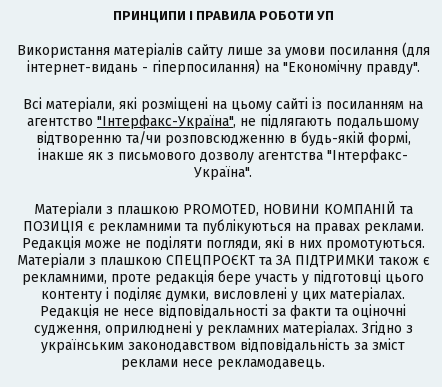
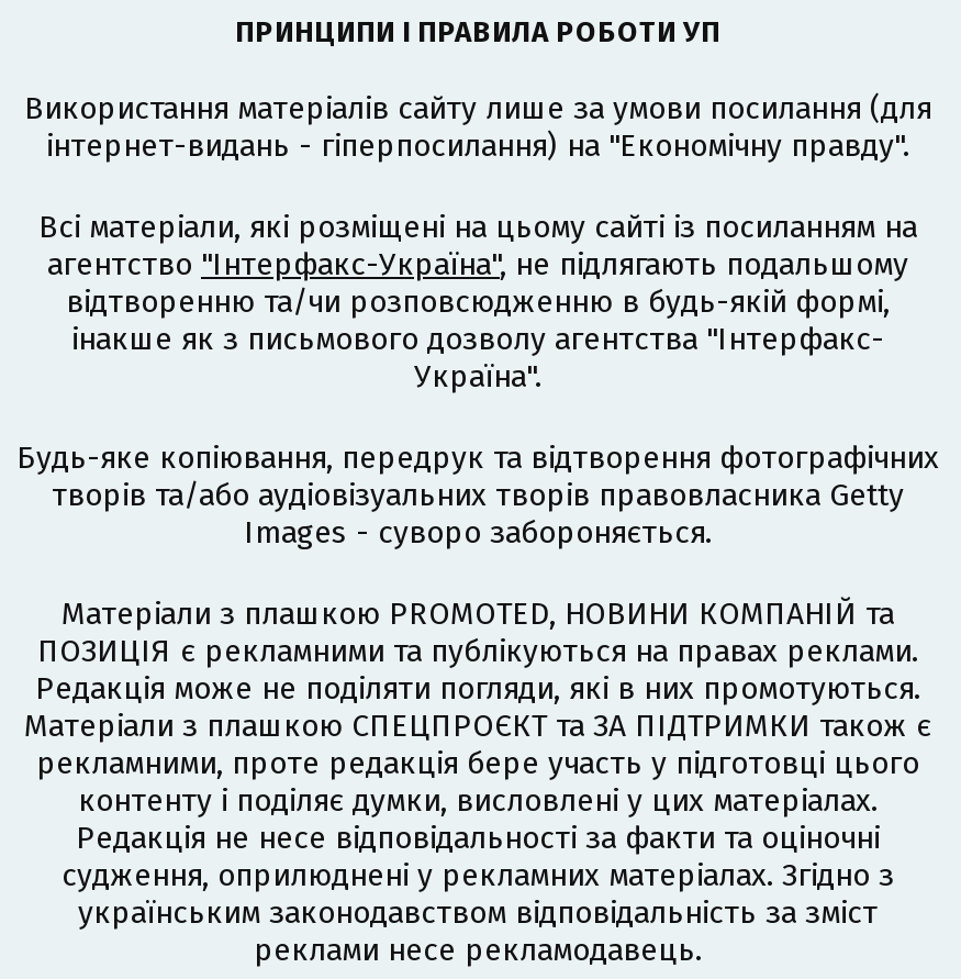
none -> [16,440,939,552] Будь-яке копіювання, передрук та відтворення фотографічних | творів та/або аудіовізуальних творів правовласника Getty | Images - суворо забороняється.

